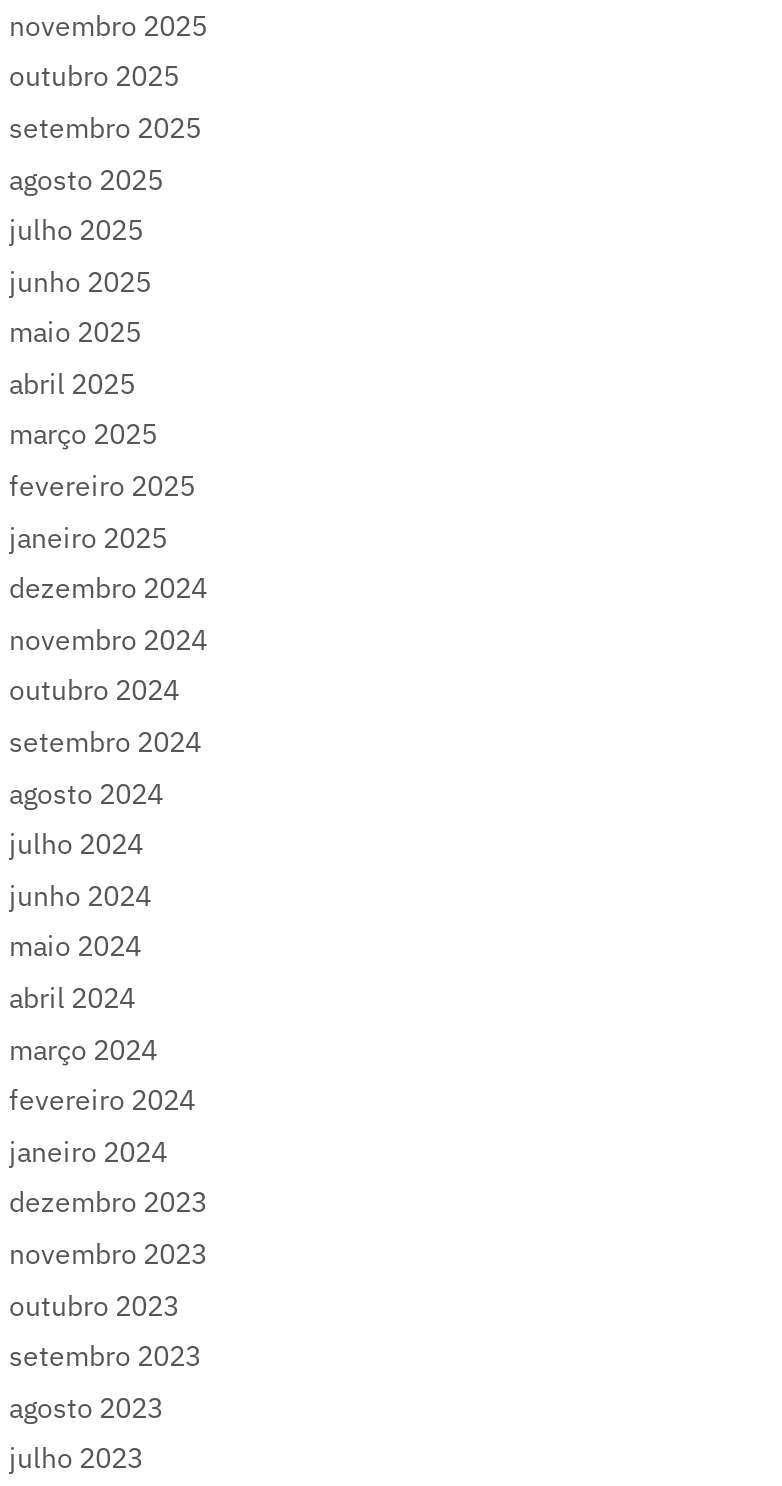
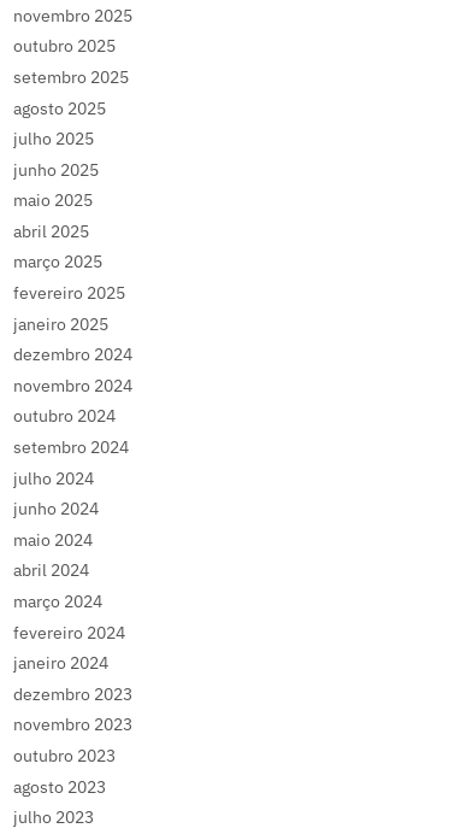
[9,775,163,811] agosto 2024 -> none
[9,1338,201,1374] setembro 2023 -> none

